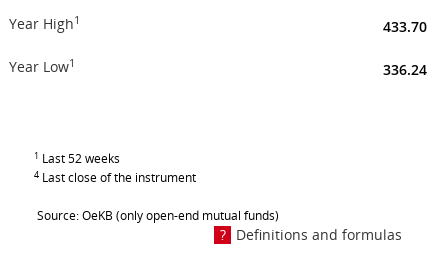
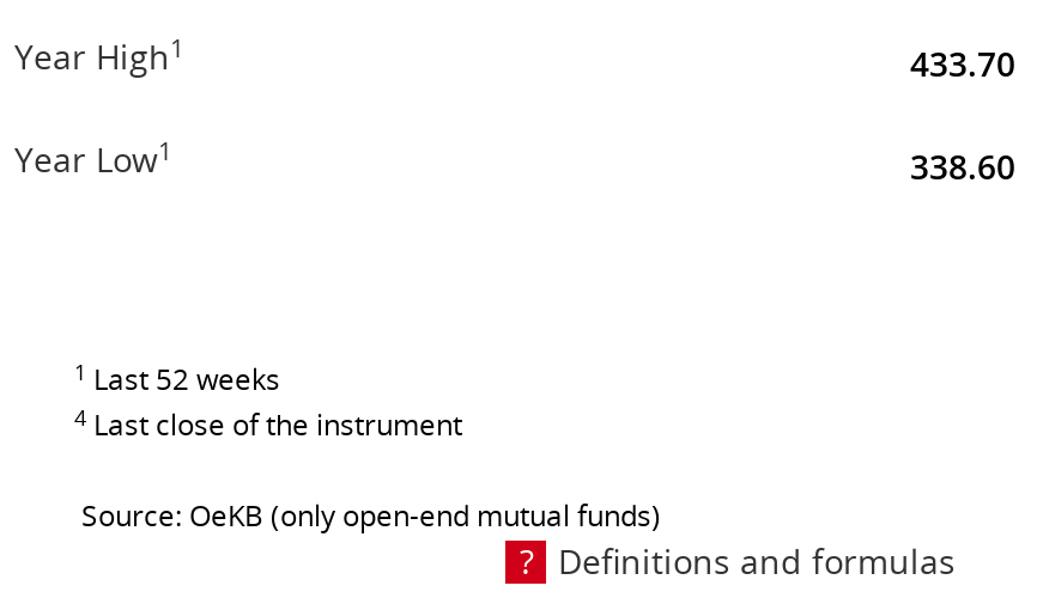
[383,60,427,79] 336.24 -> [910,144,1015,189] 338.60

